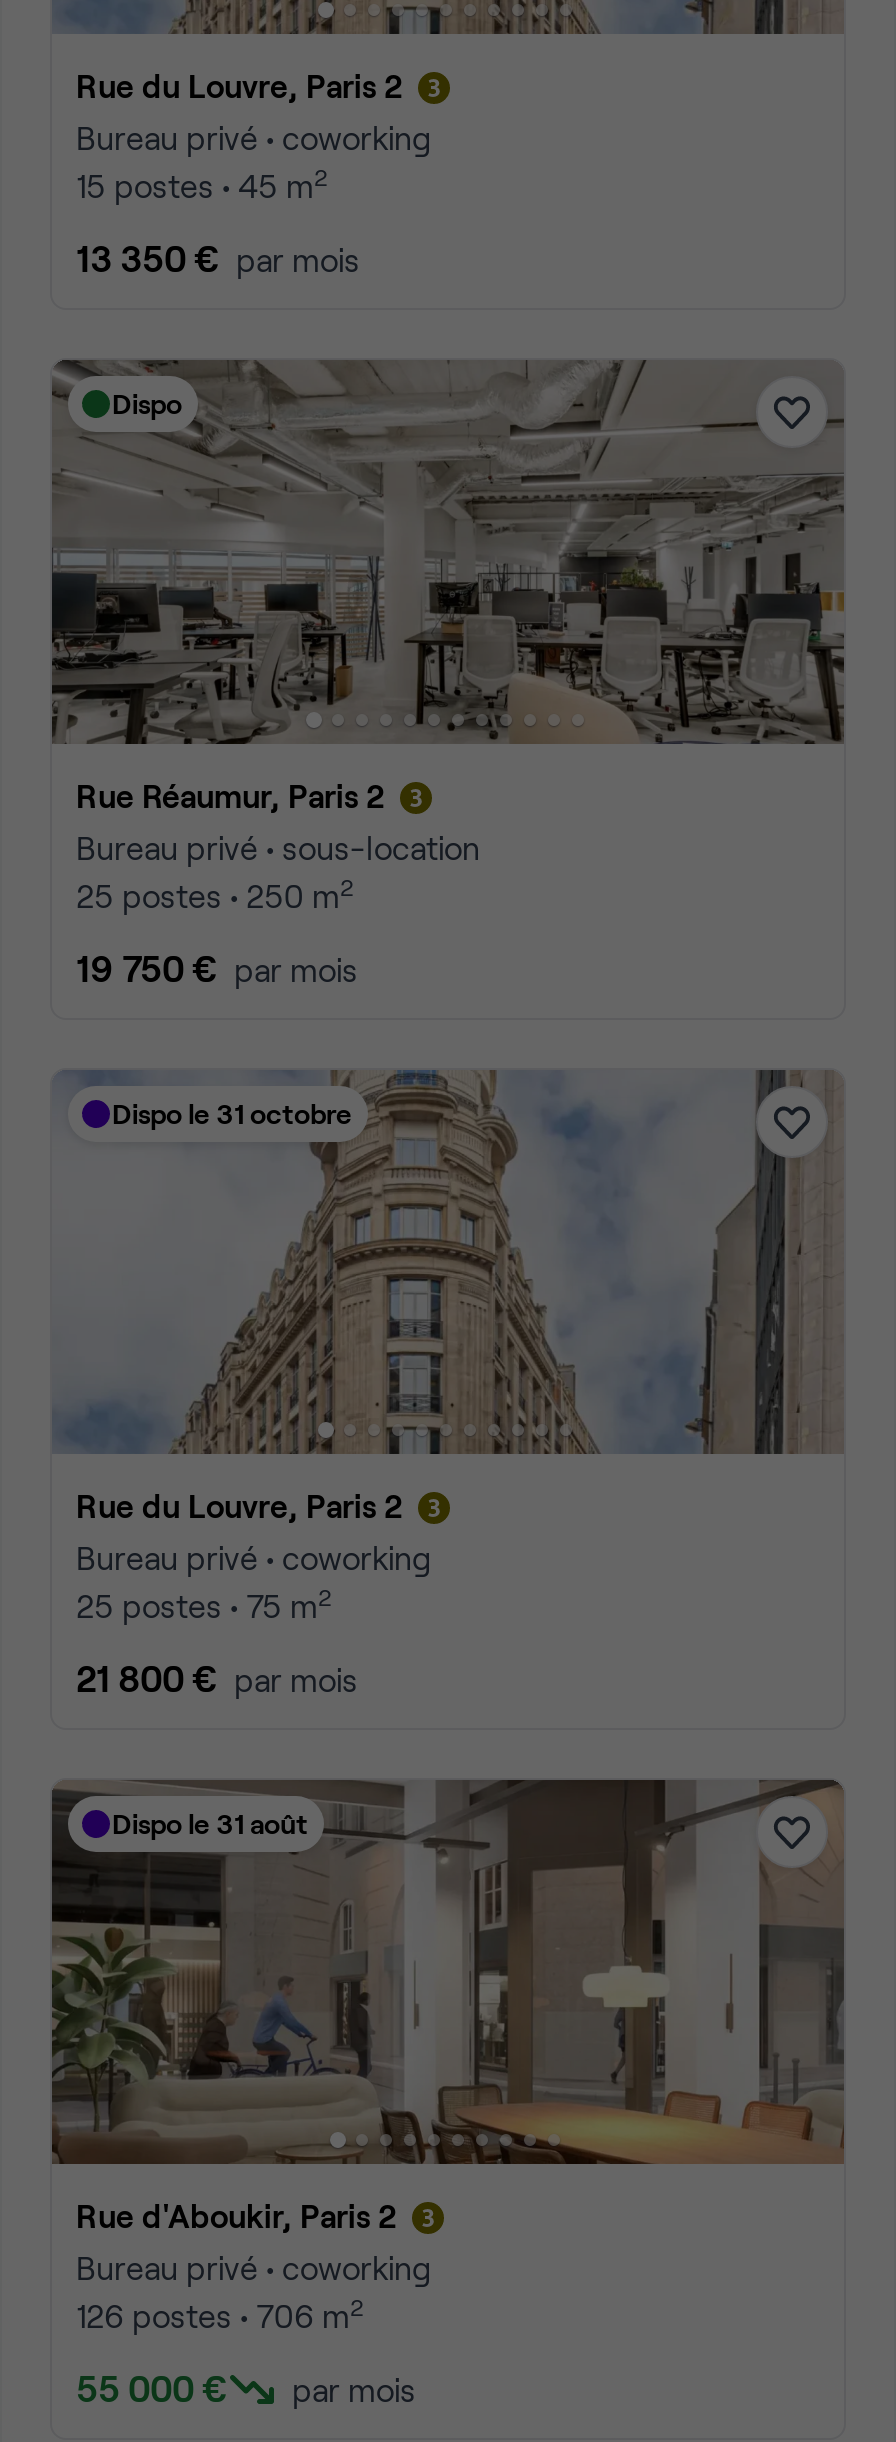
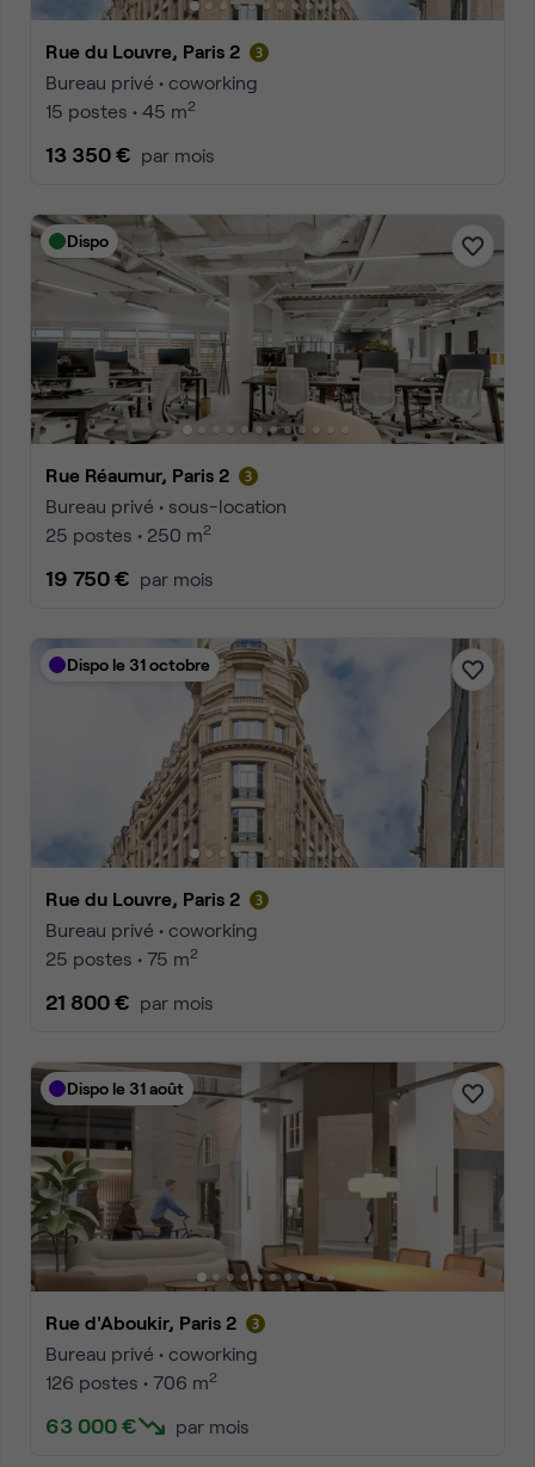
[76,2366,416,2410] 55 000 € par mois -> [45,1412,250,1438] 63 000 € par mois

